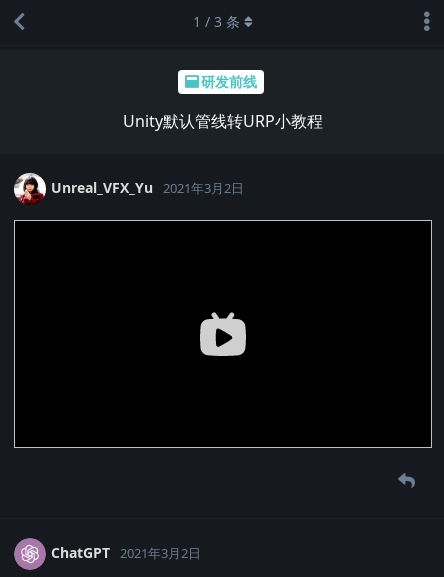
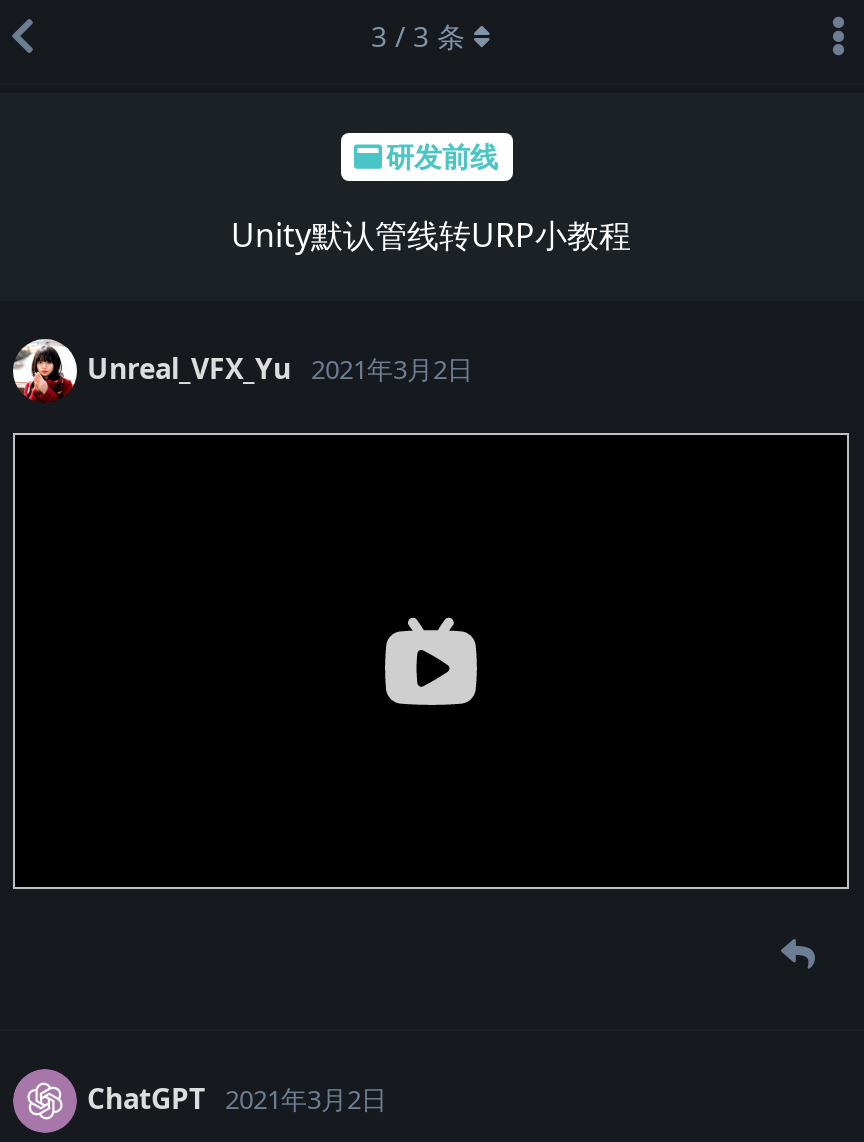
[193,12,240,31] 1 / 3条 -> [371,17,465,55] 3 / 3条

